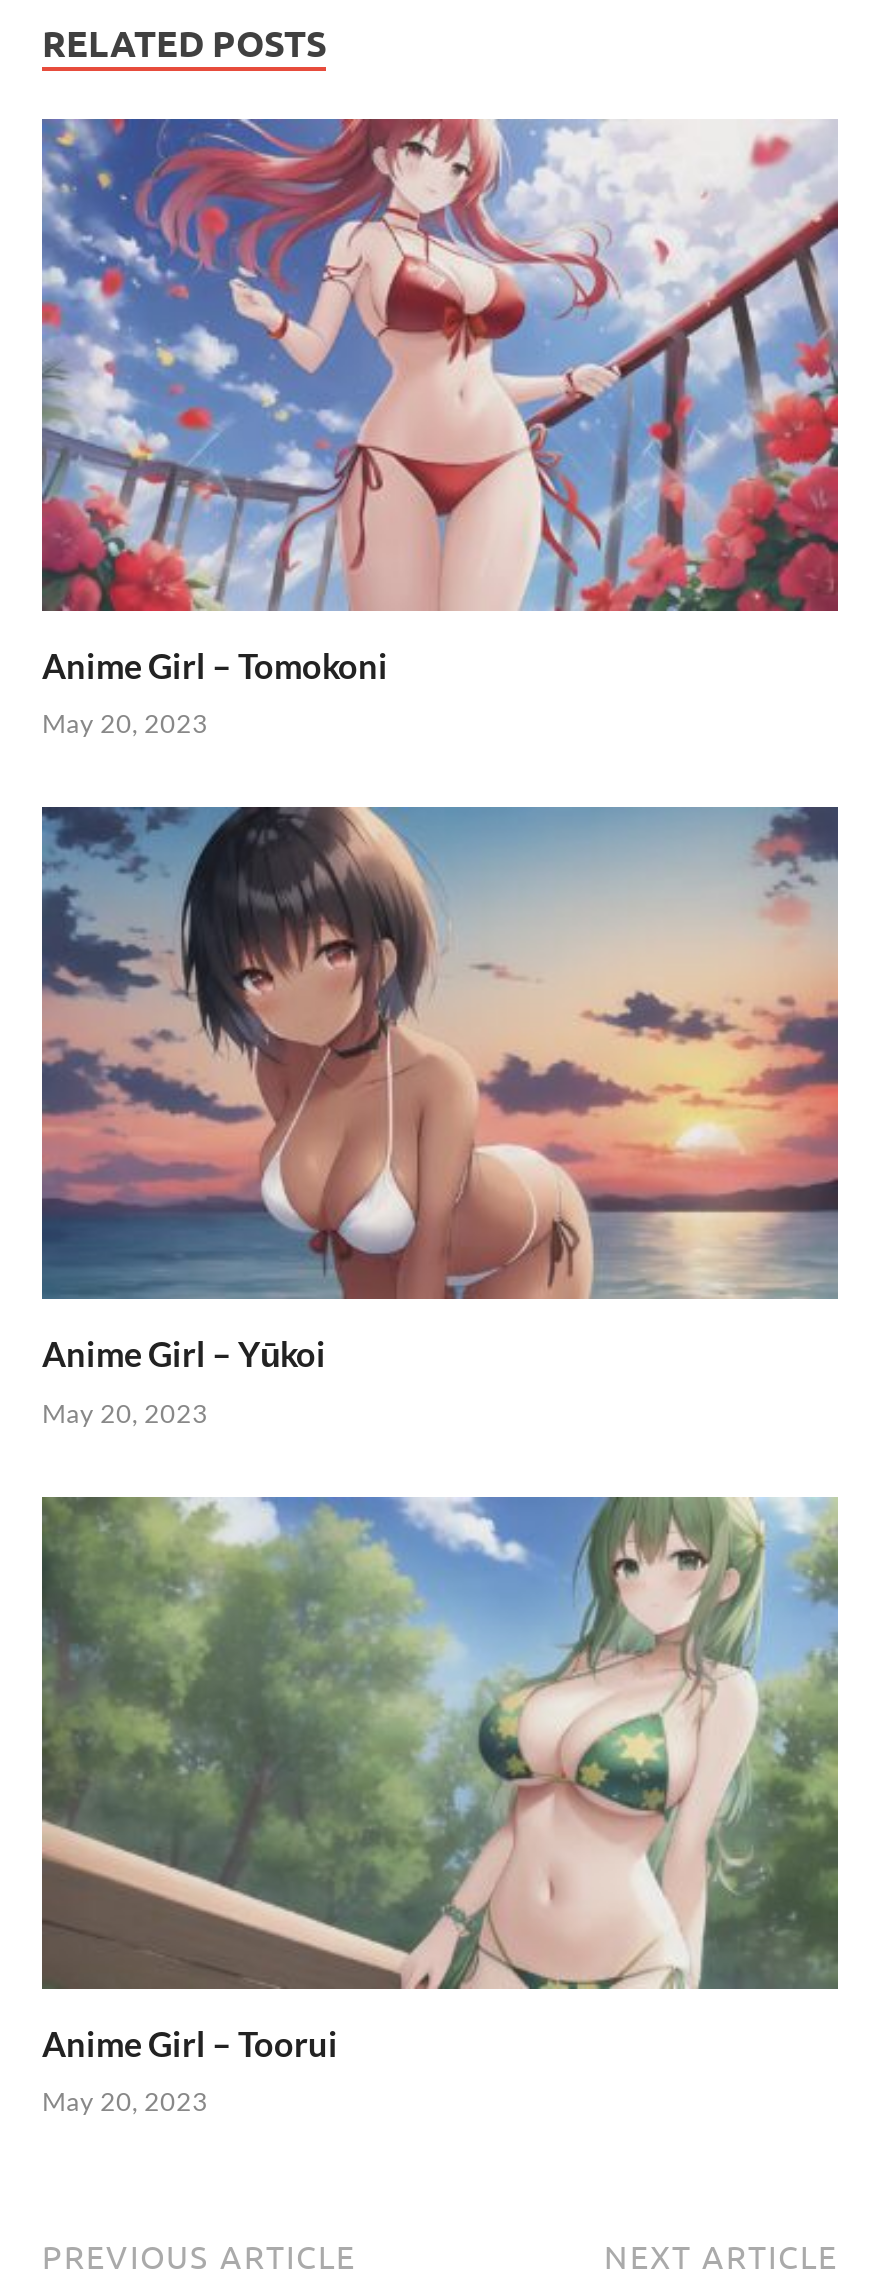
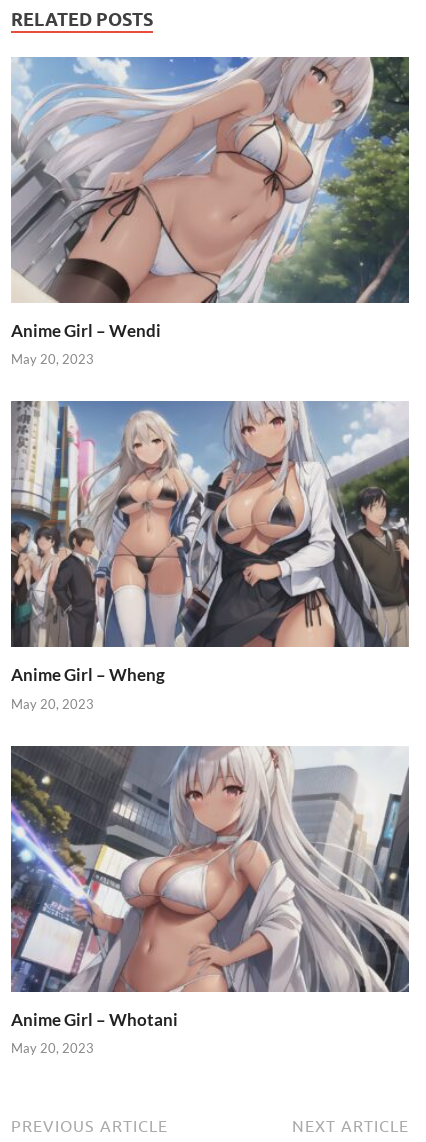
[40,117,840,687] [image] | Anime Girl – Tomokoni -> [11,56,410,341] [image] | Anime Girl – Wendi
[40,805,840,1375] [image] | Anime Girl – Yūkoi -> [10,400,410,685] [image] | Anime Girl – Wheng
[40,1495,840,2064] [image] | Anime Girl – Toorui -> [10,745,410,1030] [image] | Anime Girl – Whotani

